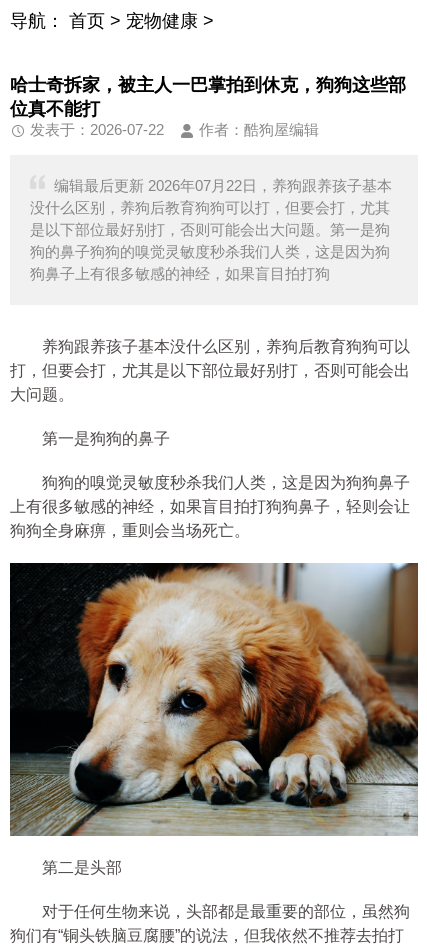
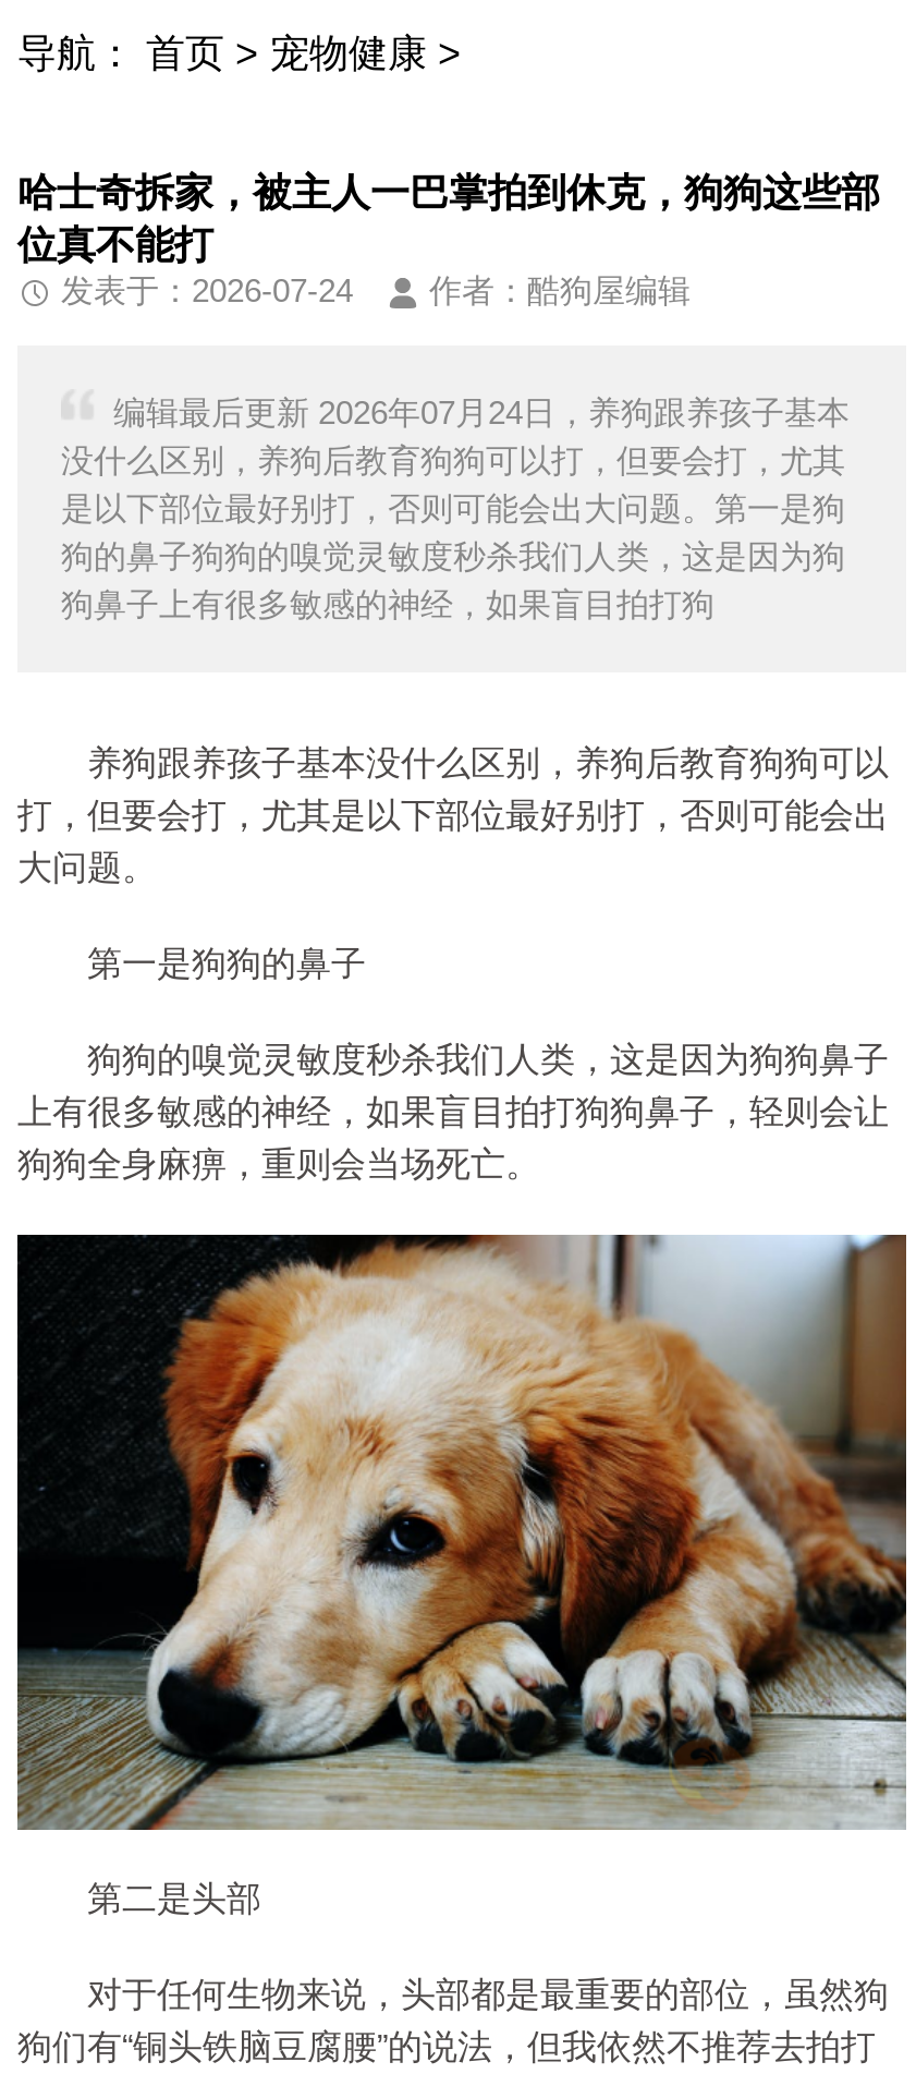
[30,121,164,138] 发表于：2026-07-22 -> [61,271,353,308] 发表于：2026-07-24
[54,177,392,194] 编辑最后更新 2026年07月22日，养狗跟养孩子基本 -> [113,393,850,430] 编辑最后更新 2026年07月24日，养狗跟养孩子基本

